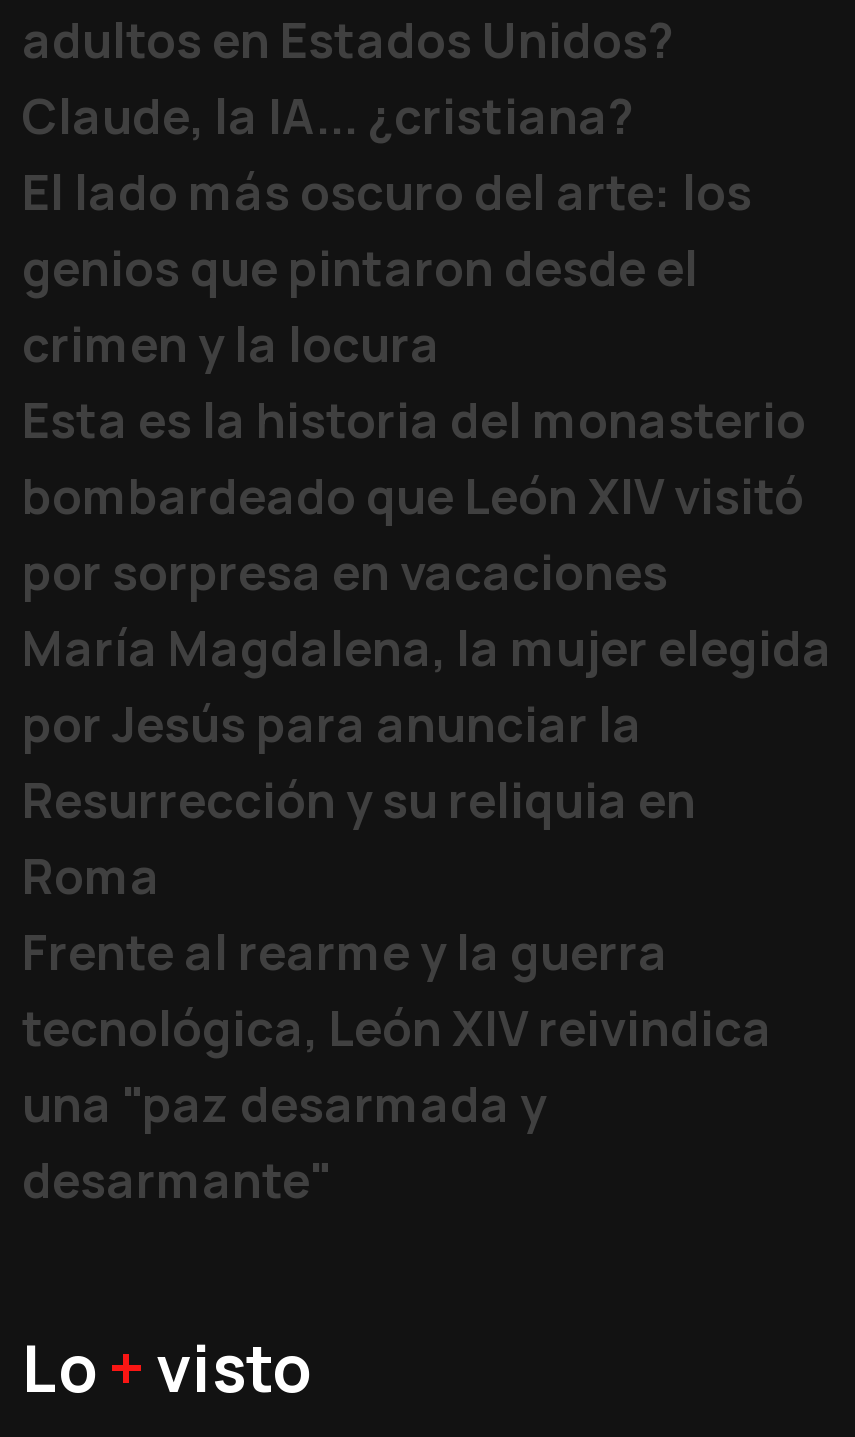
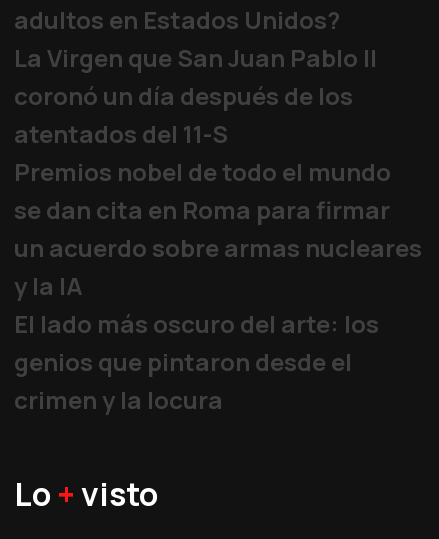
[22,82,634,148] Claude, la IA... ¿cristiana? -> [14,41,422,302] La Virgen que San Juan Pablo II | coronó un día después de los | atentados del 11-S | Premios nobel de todo el mundo | se dan cita en Roma para firmar | un acuerdo sobre armas nucleares | y la IA
moved [22,158,752,376] -> [14,307,379,416]: El lado más oscuro del arte: los | genios que pintaron desde el | crimen y la locura
[22,386,832,1212] Esta es la historia del monasterio | bombardeado que León XIV visitó | por sorpresa en vacaciones | María Magdalena, la mujer elegida | por Jesús para anunciar la | Resurrección y su reliquia en | Roma | Frente al rearme y la guerra | tecnológica, León XIV reivindica | una "paz desarmada y | desarmante" -> none

